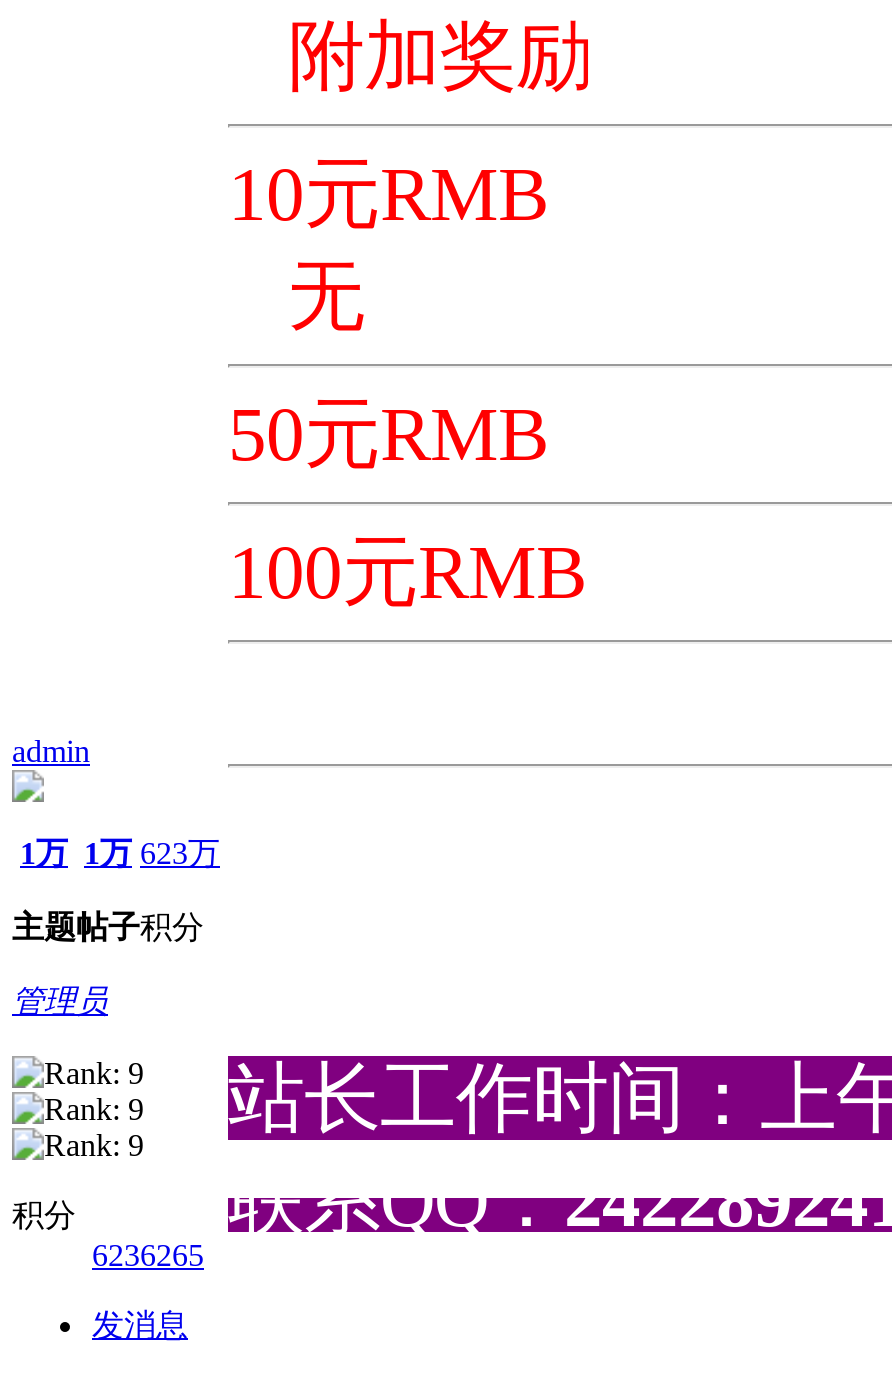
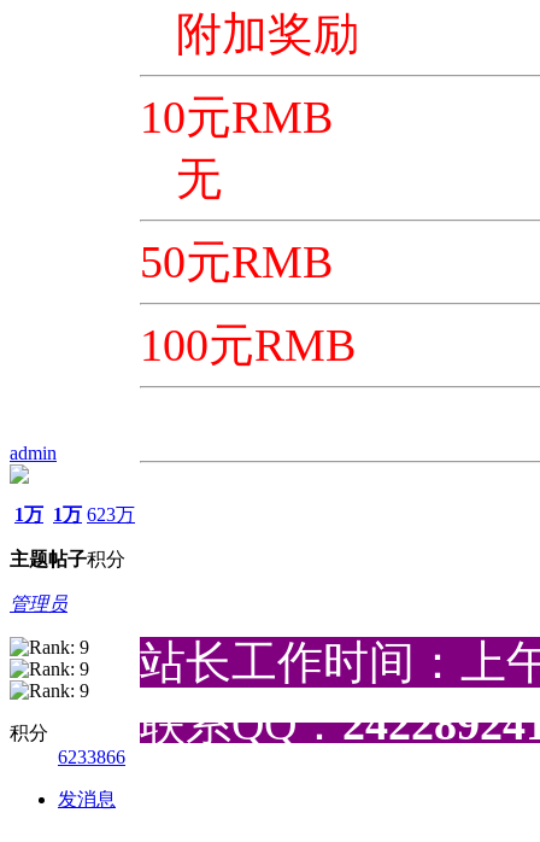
[92,1238,204,1272] 6236265 -> [58,747,125,767] 6233866

